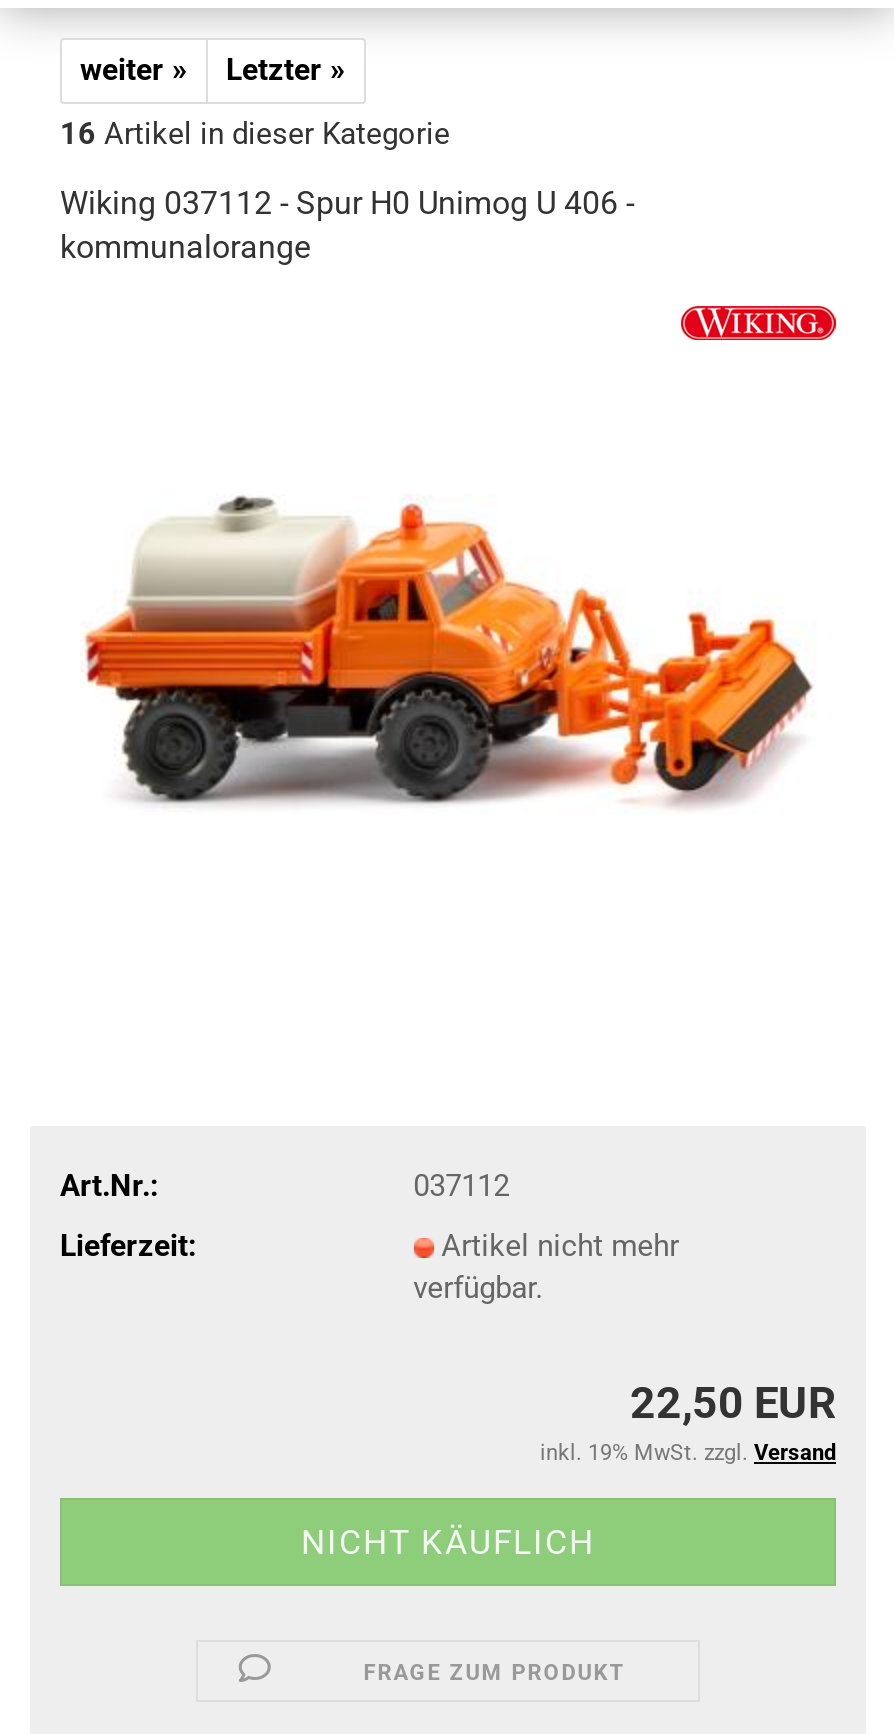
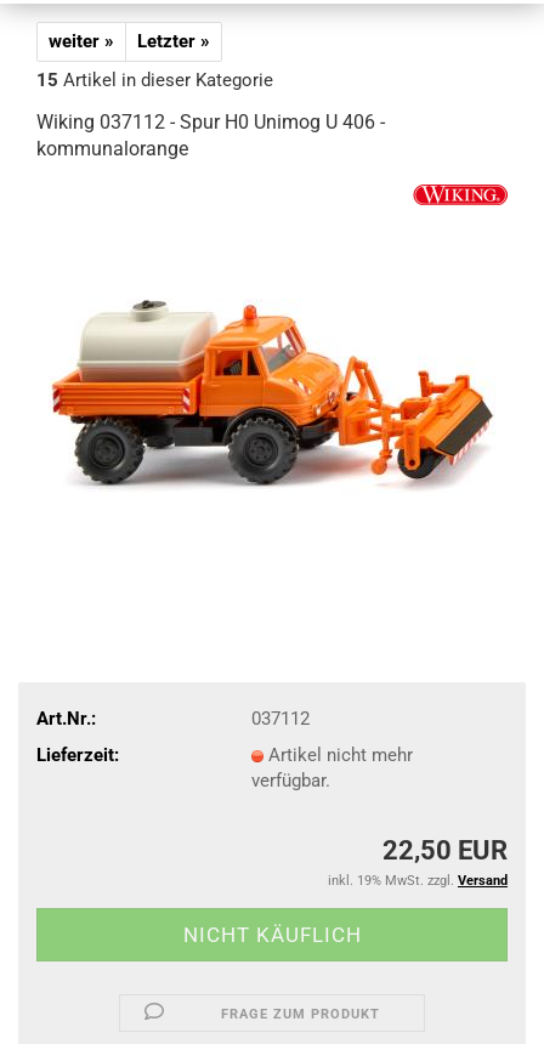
[60,116,450,152] 16 Artikel in dieser Kategorie -> [36,69,273,91] 15 Artikel in dieser Kategorie

